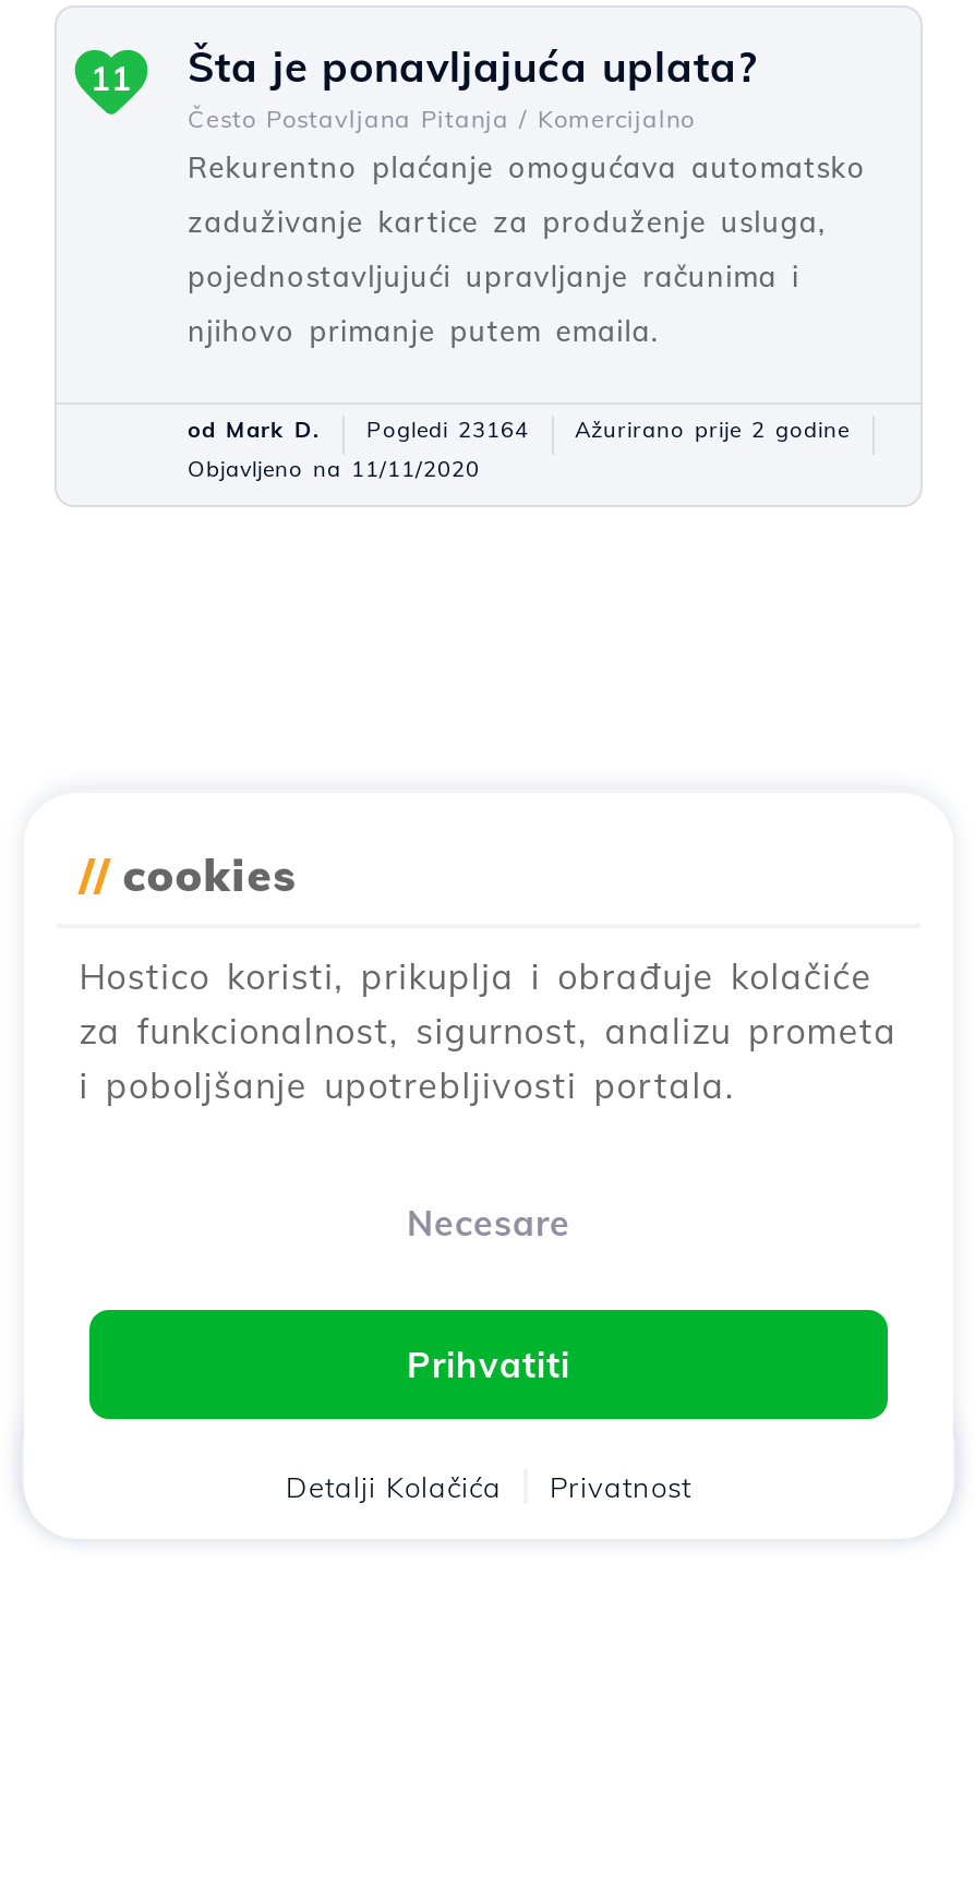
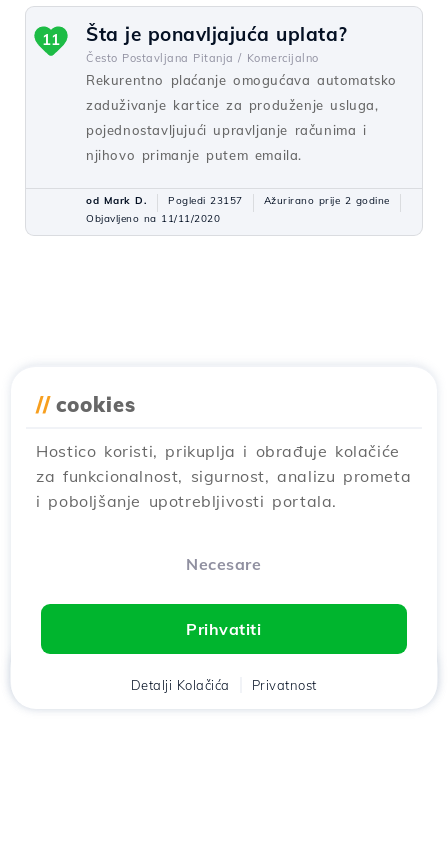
[188,416,850,444] od Mark D. Pogledi 23164 Ažurirano prije 2 godine -> [86,194,389,207] od Mark D. Pogledi 23157 Ažurirano prije 2 godine

